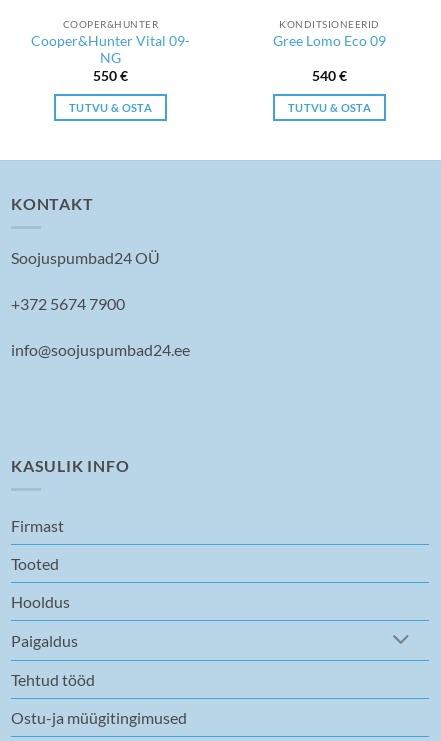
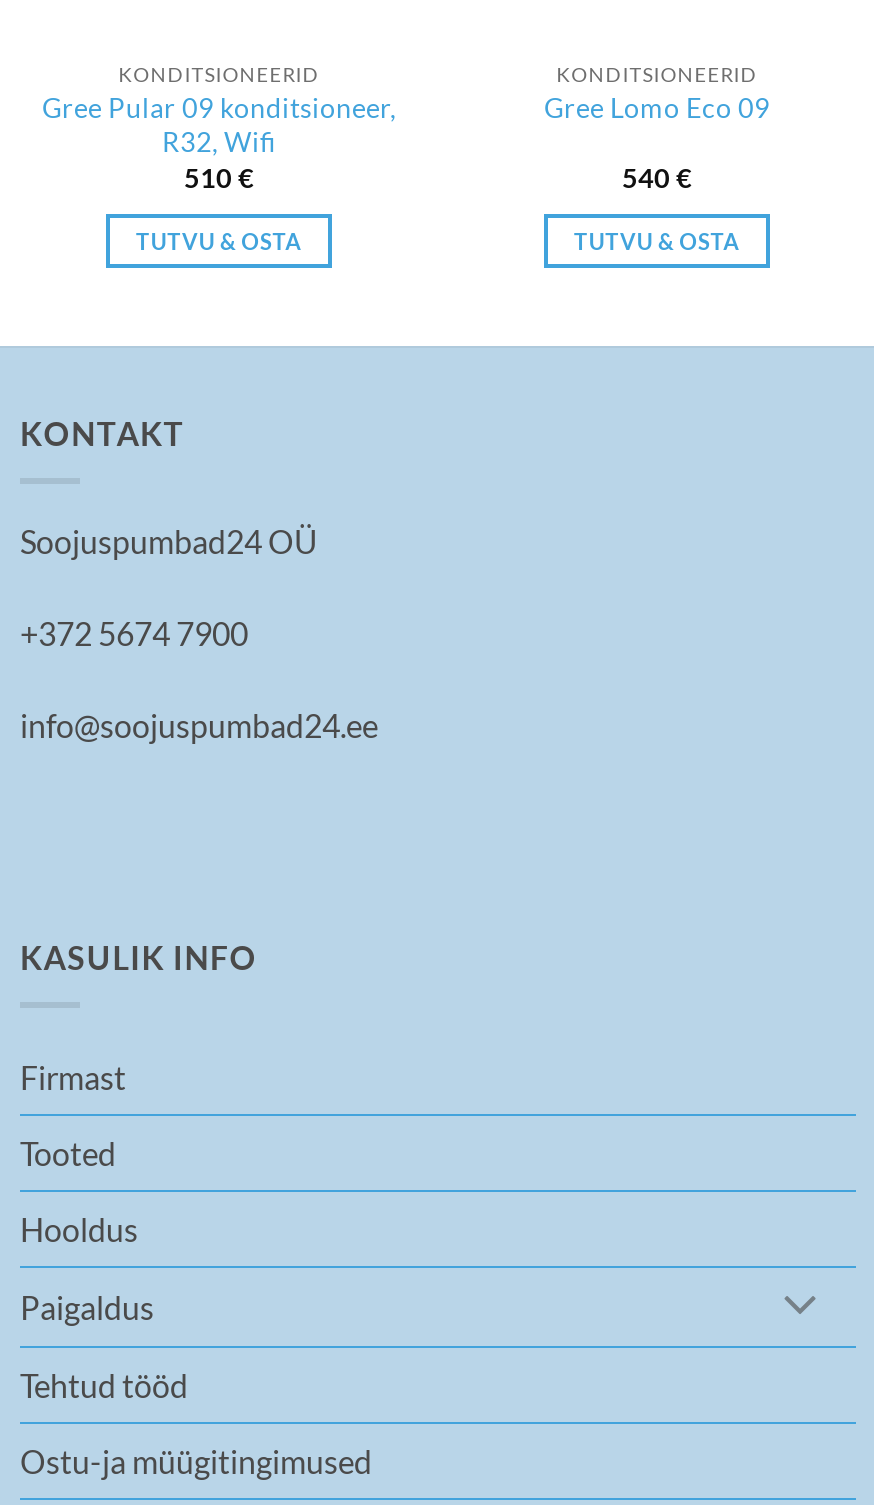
[31,18,190,84] COOPER&HUNTER | Cooper&Hunter Vital 09- | NG | 550 € -> [42,62,396,194] KONDITSIONEERID | Gree Pular 09 konditsioneer, | R32, Wifi | 510 €

